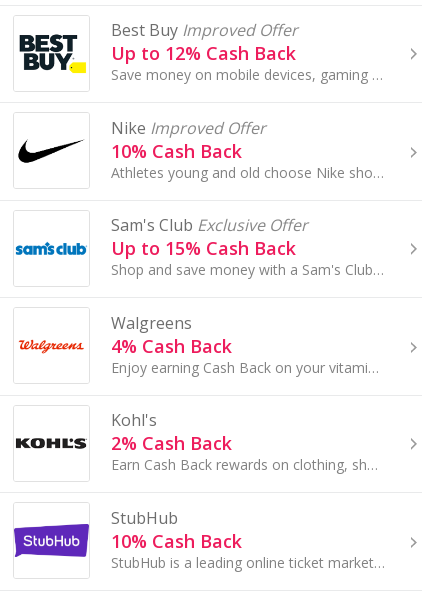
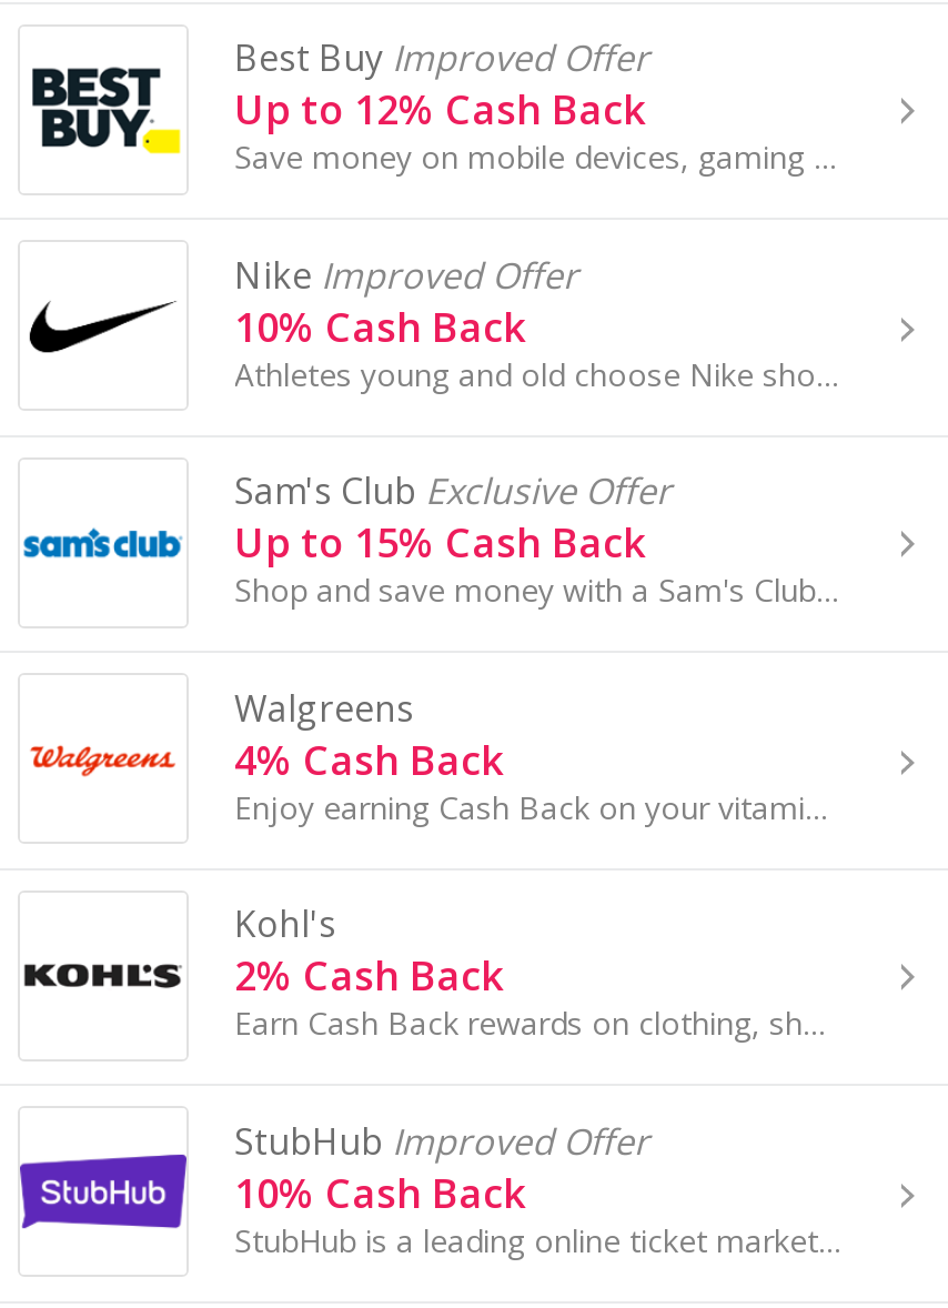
[110,507,177,529] StubHub -> [234,1116,649,1165] StubHub Improved Offer

